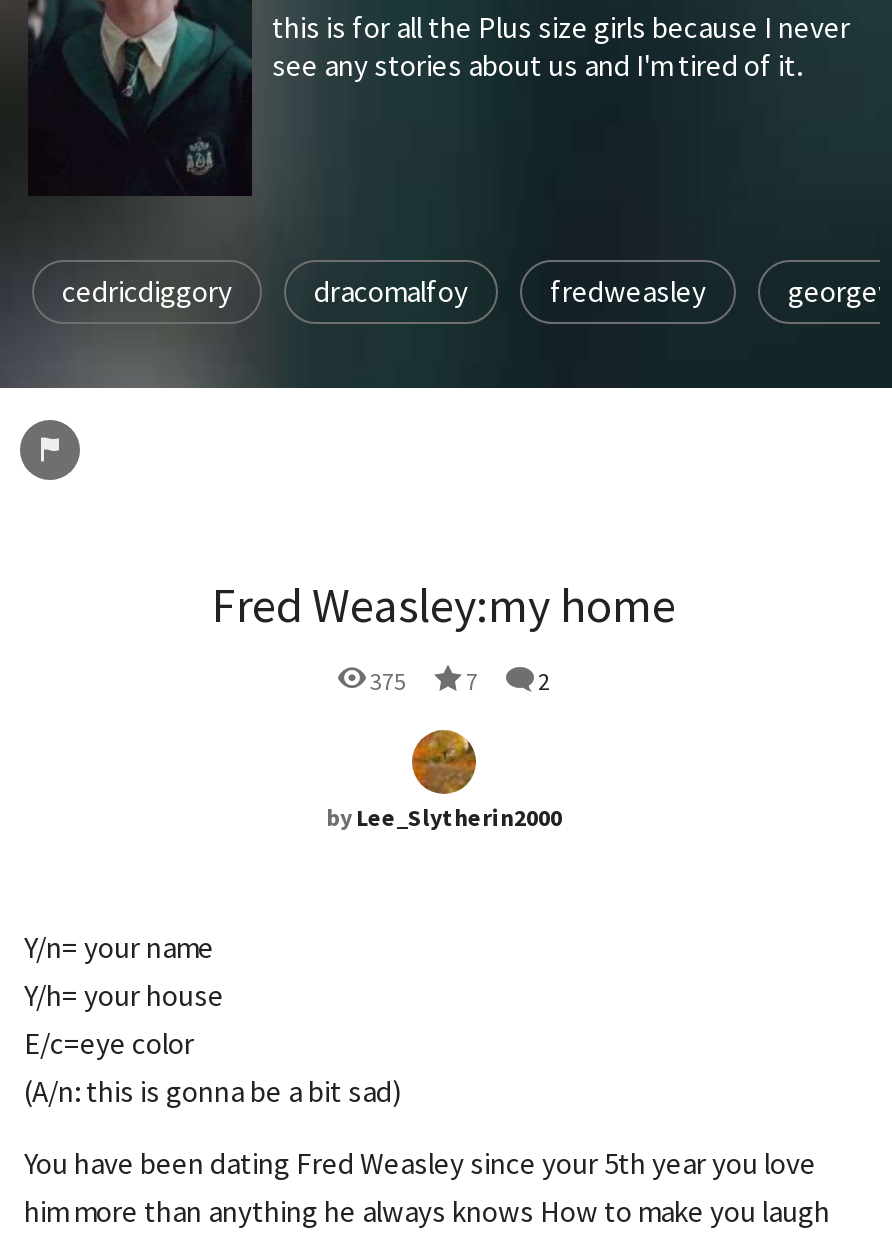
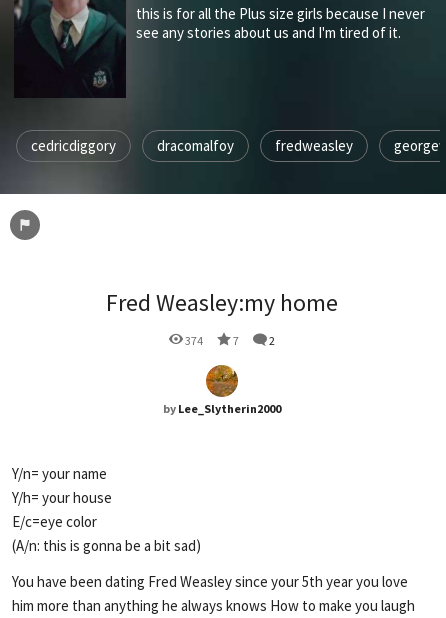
[366,666,550,696] 375 7 2 -> [183,333,275,348] 374 7 2

